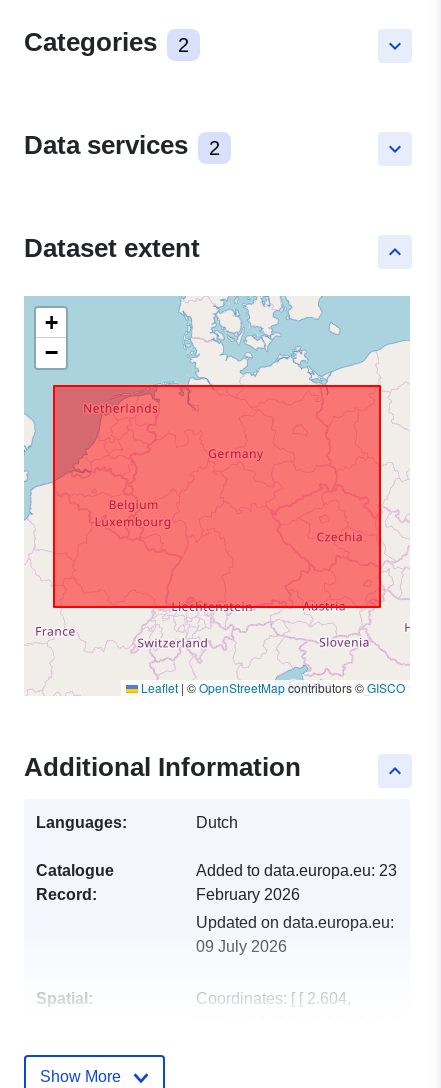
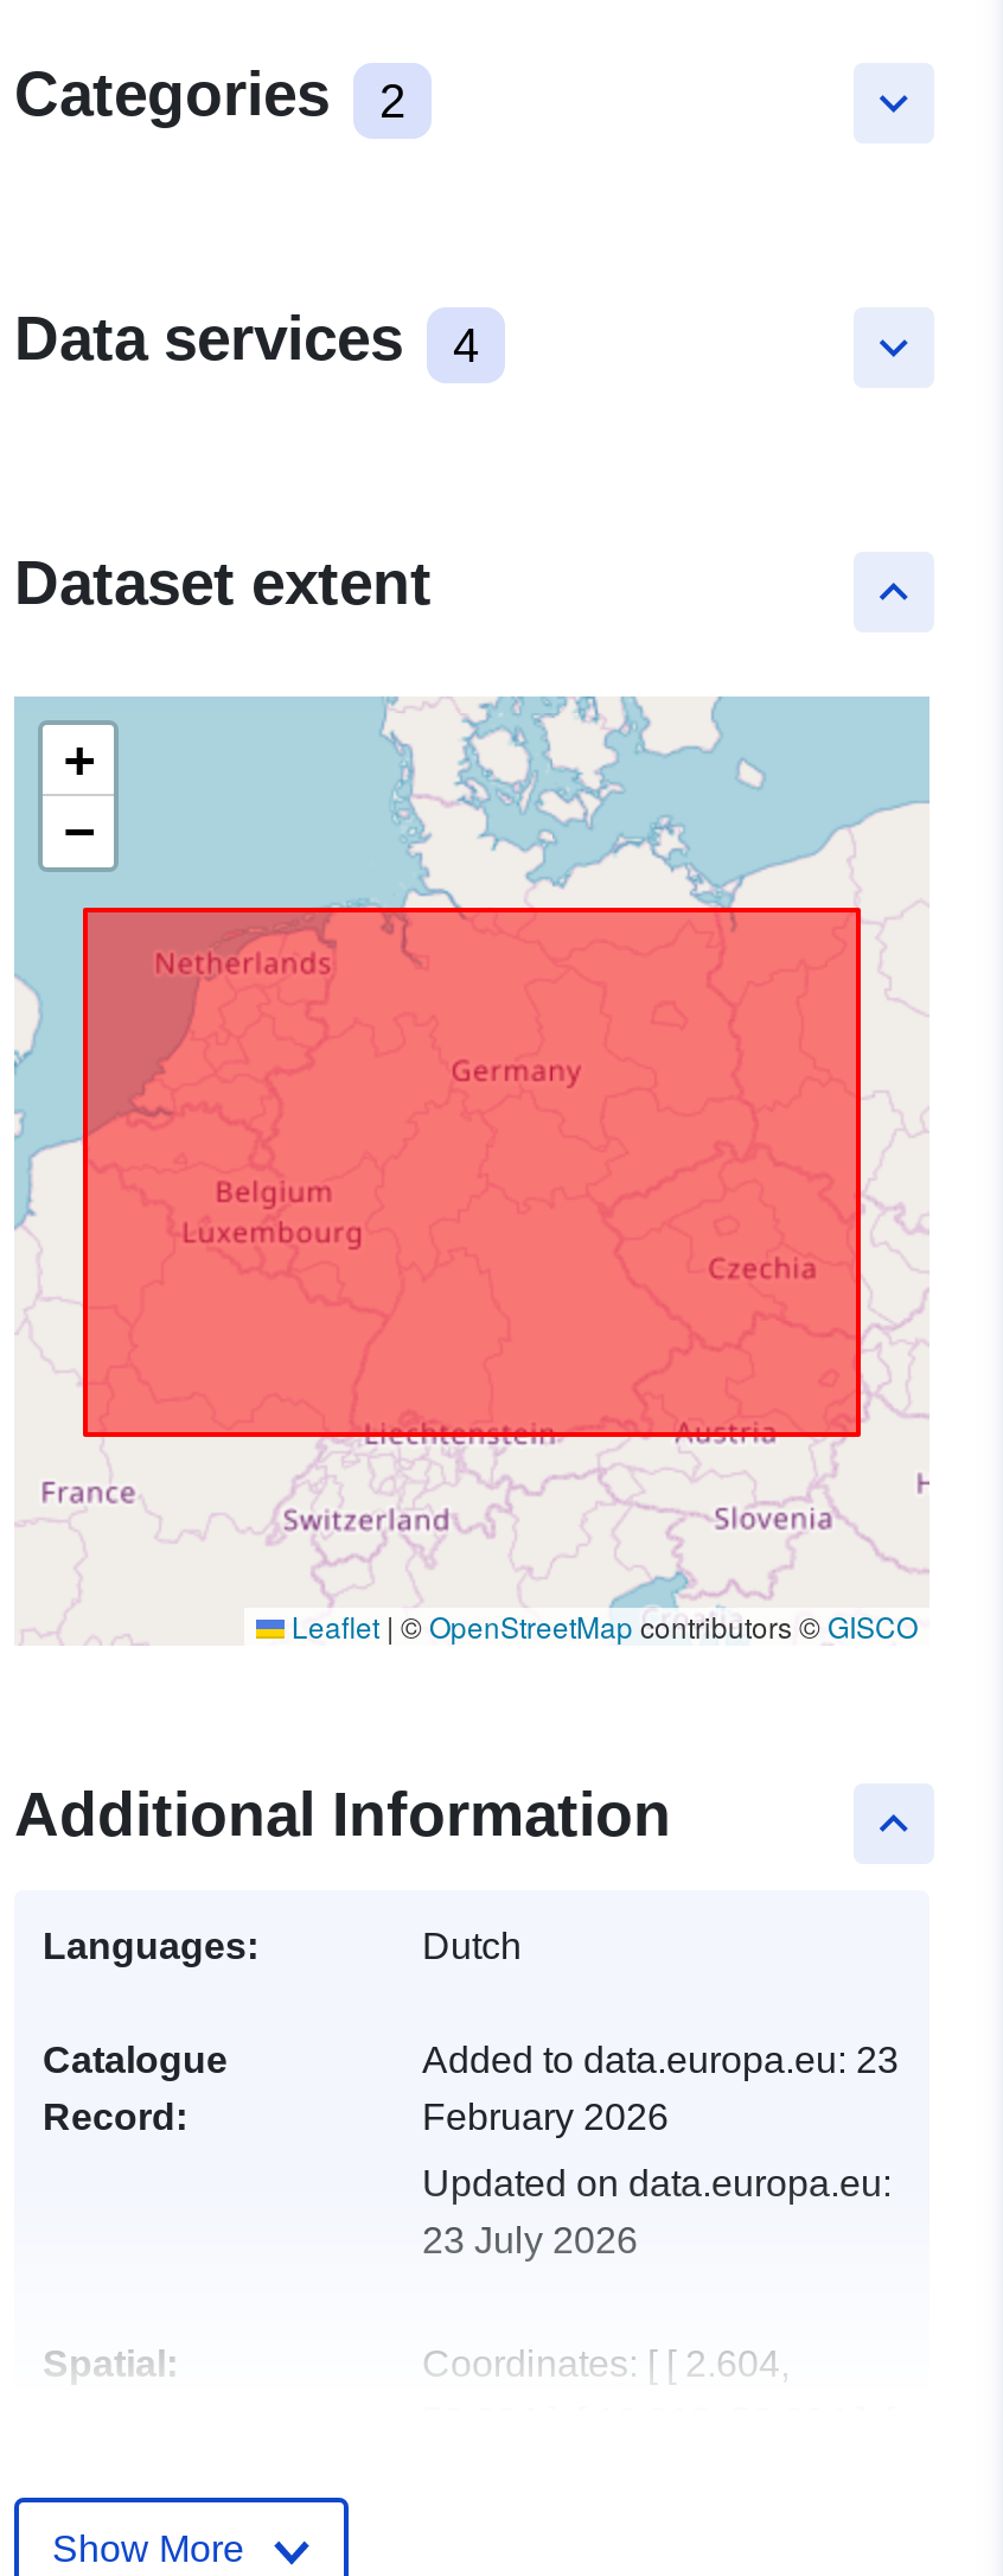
[24,130,220,160] Data services 2 -> [14,303,479,374] Data services 4
[196,938,287,955] 09 July 2026 -> [422,2221,638,2261] 23 July 2026

